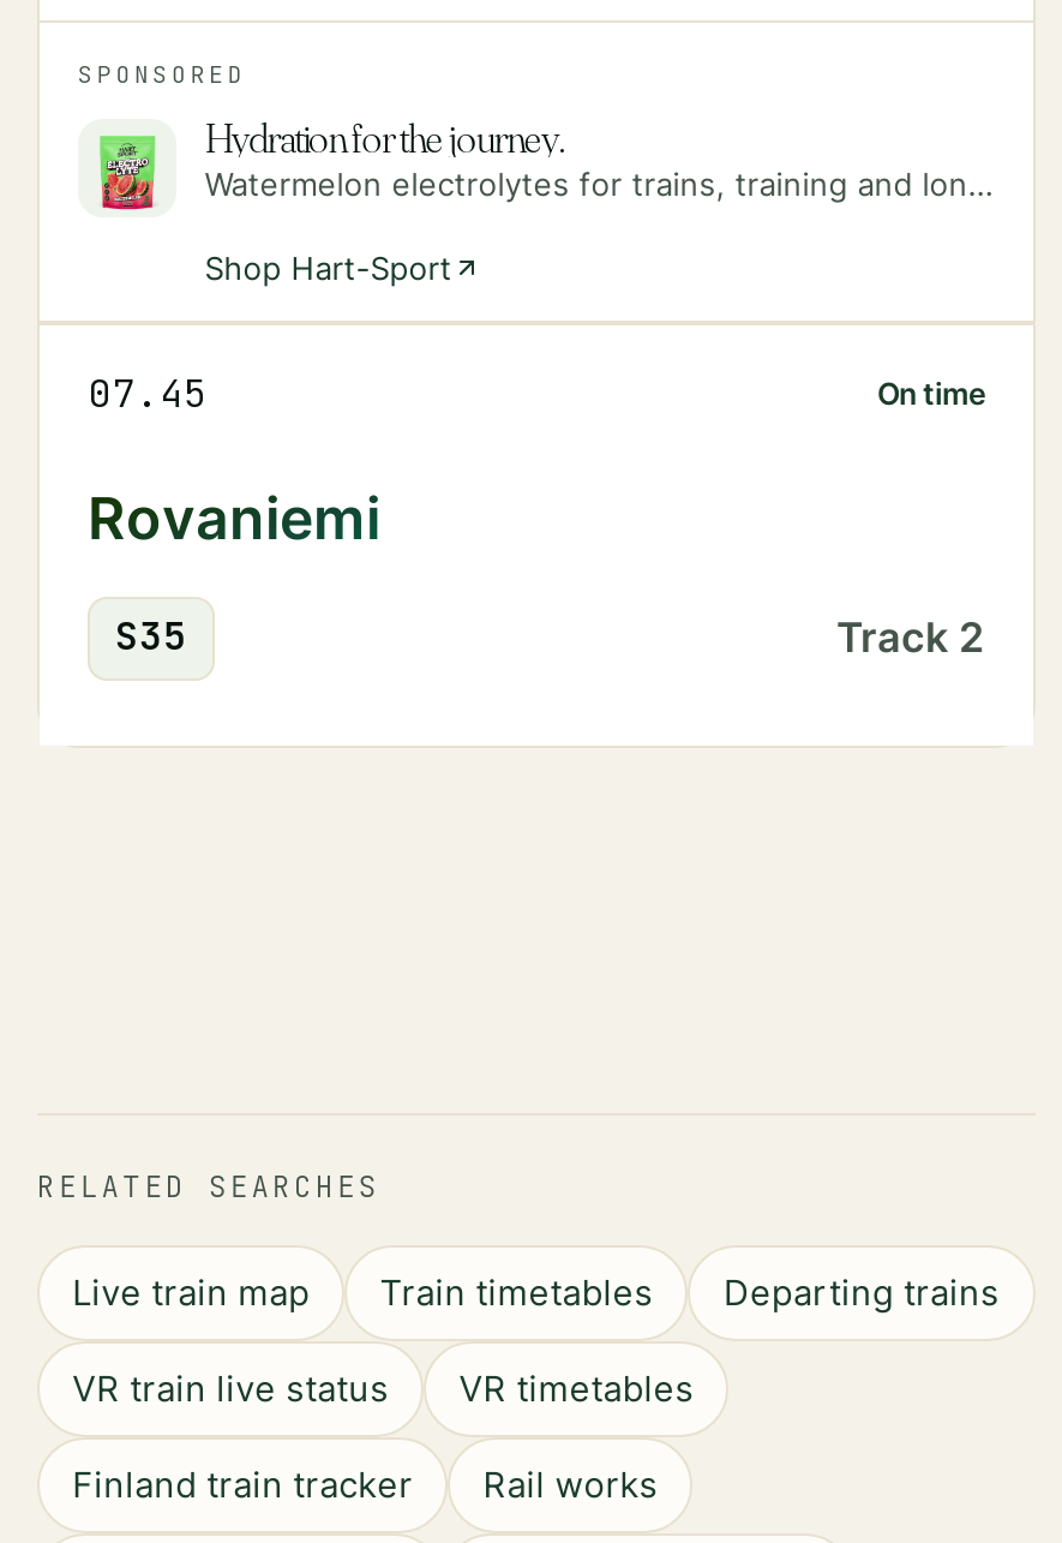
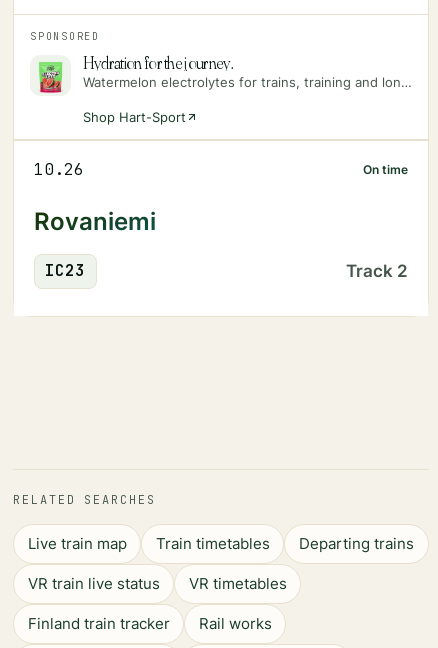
[88,369,208,419] 07.45 -> [34,159,84,180] 10.26
[115,612,187,662] S35 -> [45,260,85,281] IC23

